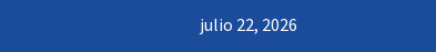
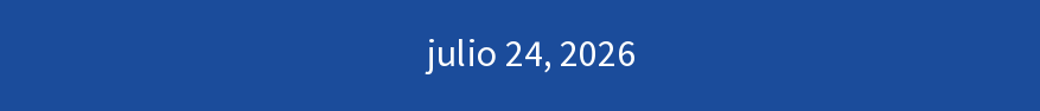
[200,13,297,35] julio 22, 2026 -> [427,28,636,76] julio 24, 2026

